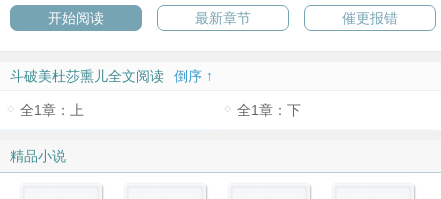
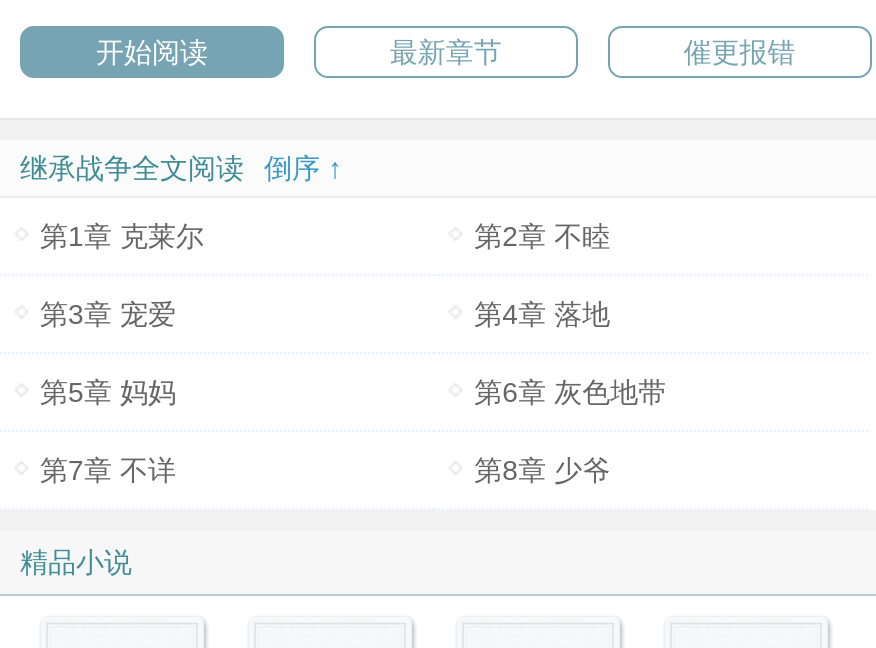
[10,68,164,84] 斗破美杜莎熏儿全文阅读 -> [20,153,244,185] 继承战争全文阅读
[20,102,301,118] 全1章：上 | 全1章：下 -> [40,221,666,487] 第1章 克莱尔 | 第2章 不睦 | 第3章 宠爱 | 第4章 落地 | 第5章 妈妈 | 第6章 灰色地带 | 第7章 不详 | 第8章 少爷

